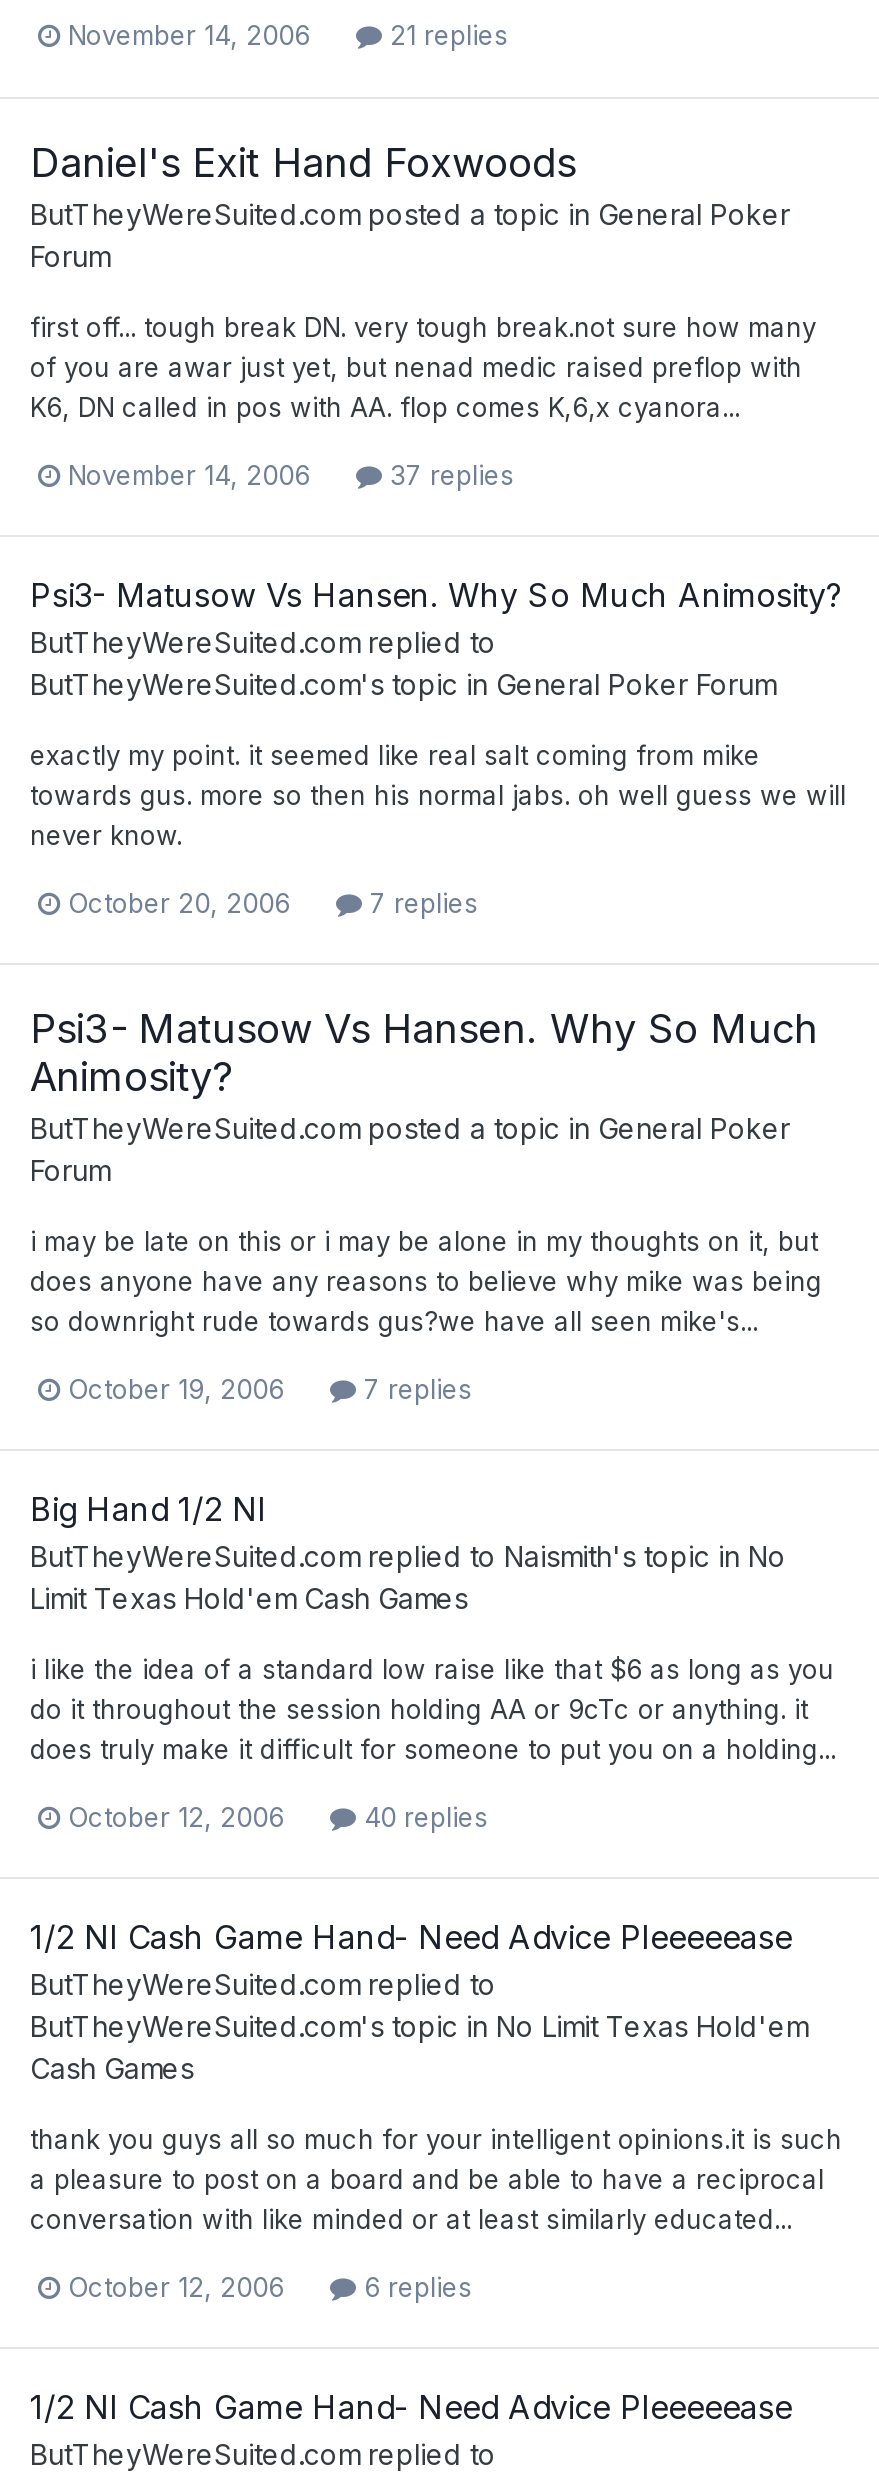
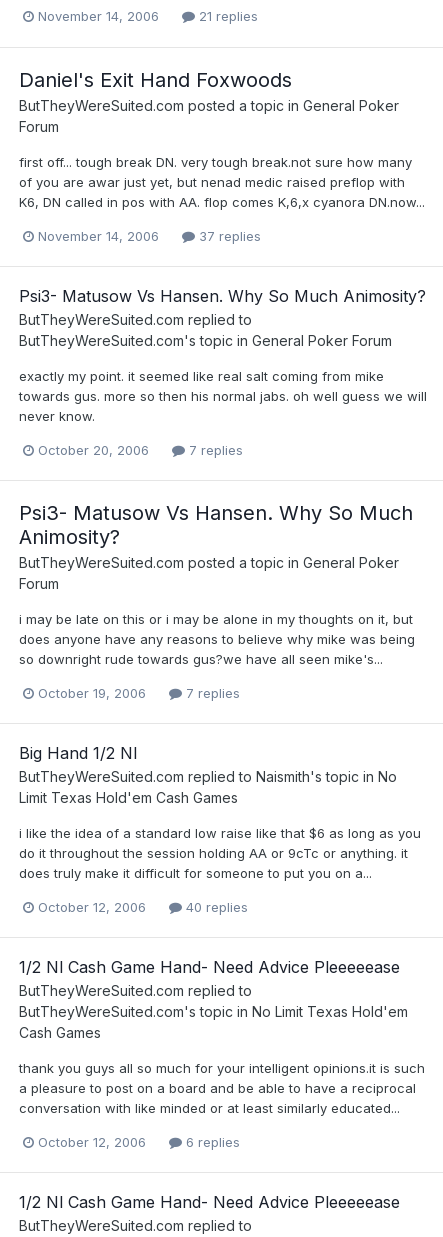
[30,390,740,422] K6, DN called in pos with AA. flop comes K,6,x cyanora... -> [19,193,425,209] K6, DN called in pos with AA. flop comes K,6,x cyanora DN.now...
[30,1733,836,1765] does truly make it difficult for someone to put you on a holding... -> [19,865,372,881] does truly make it difficult for someone to put you on a...

